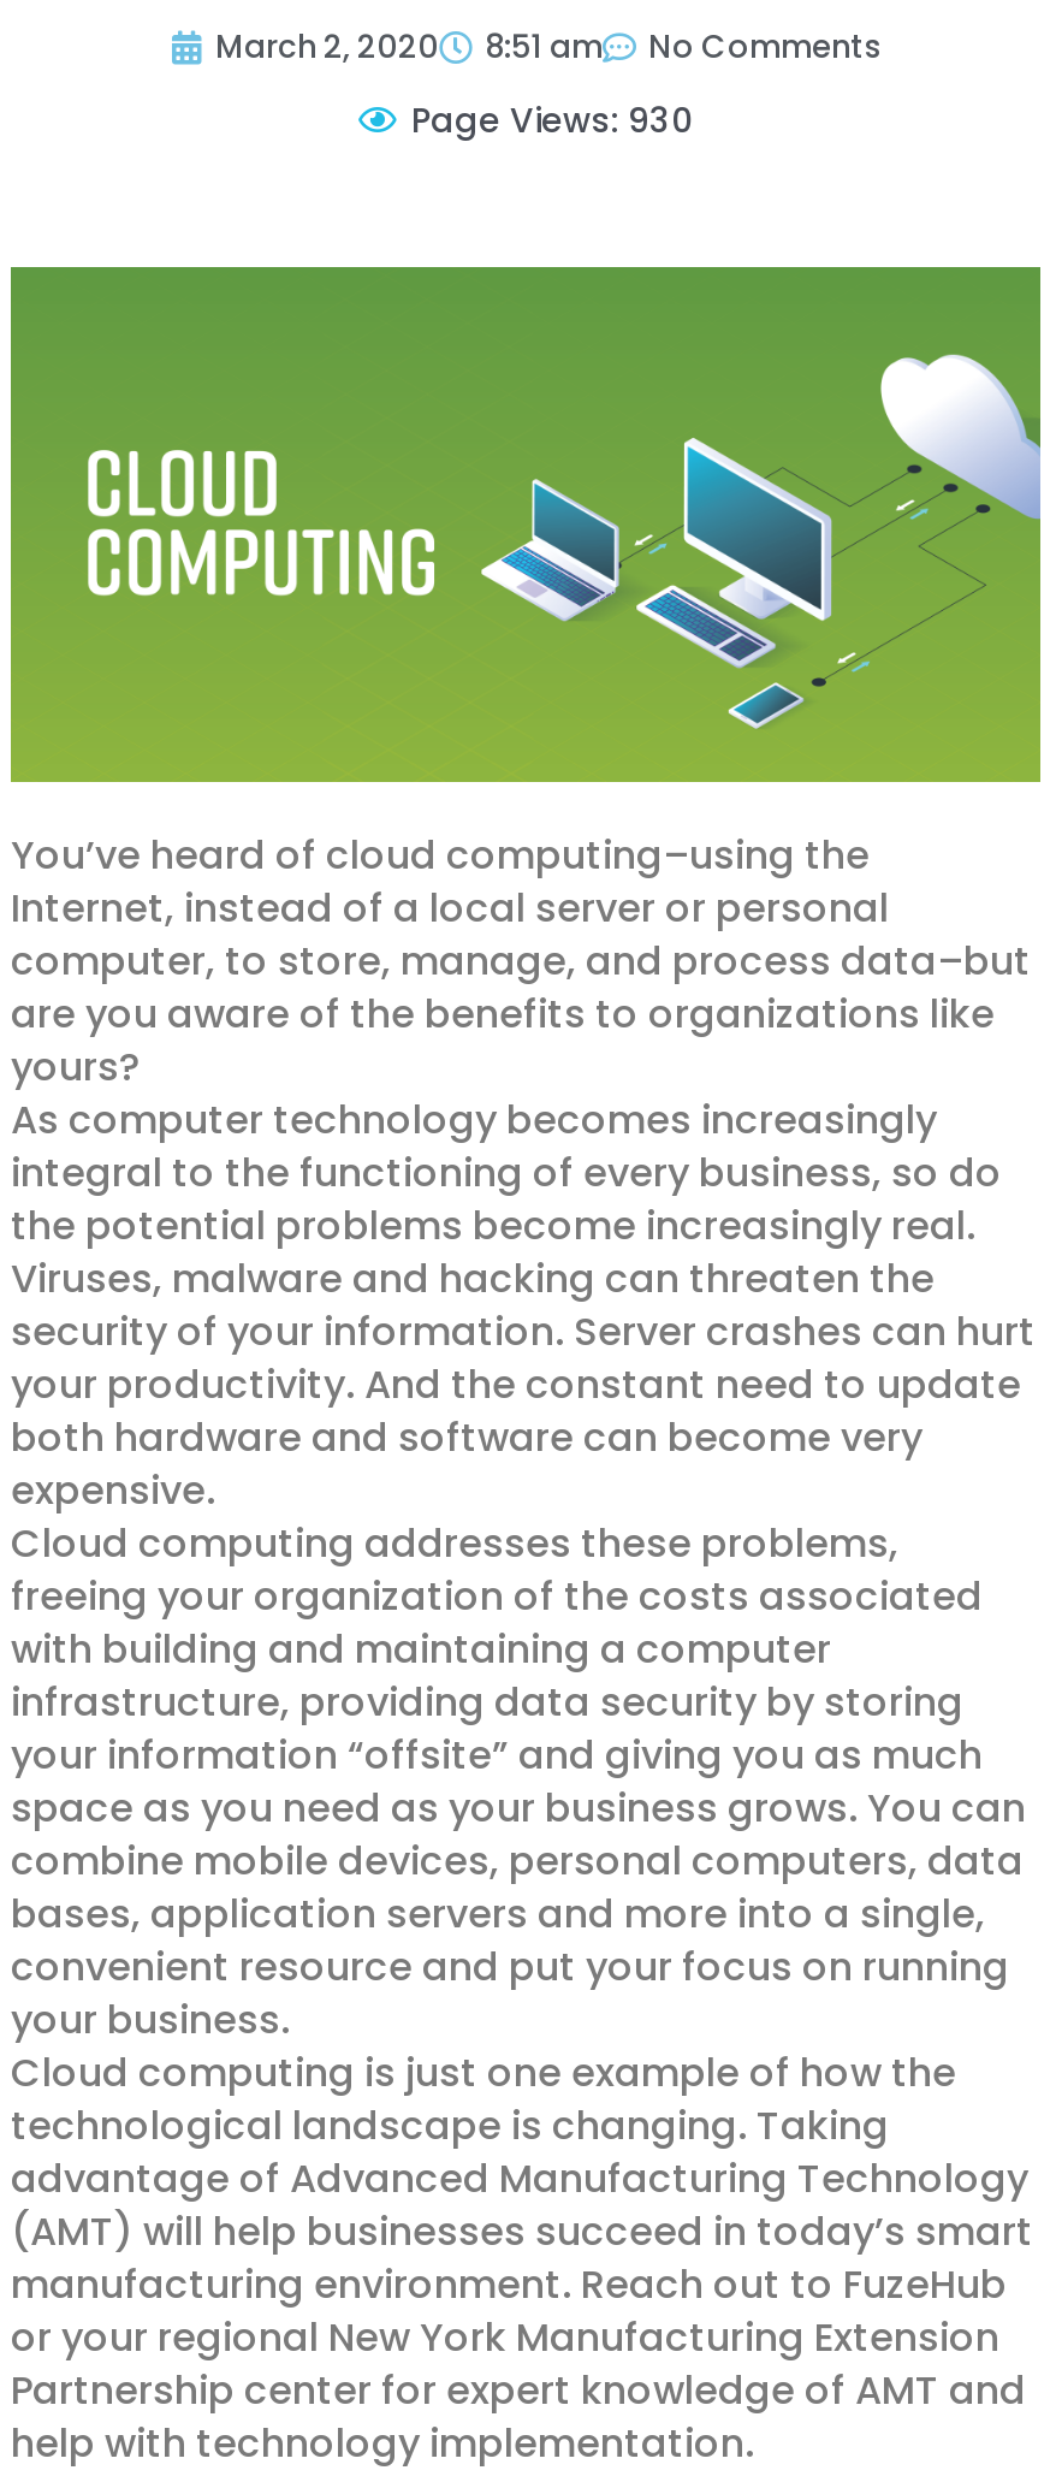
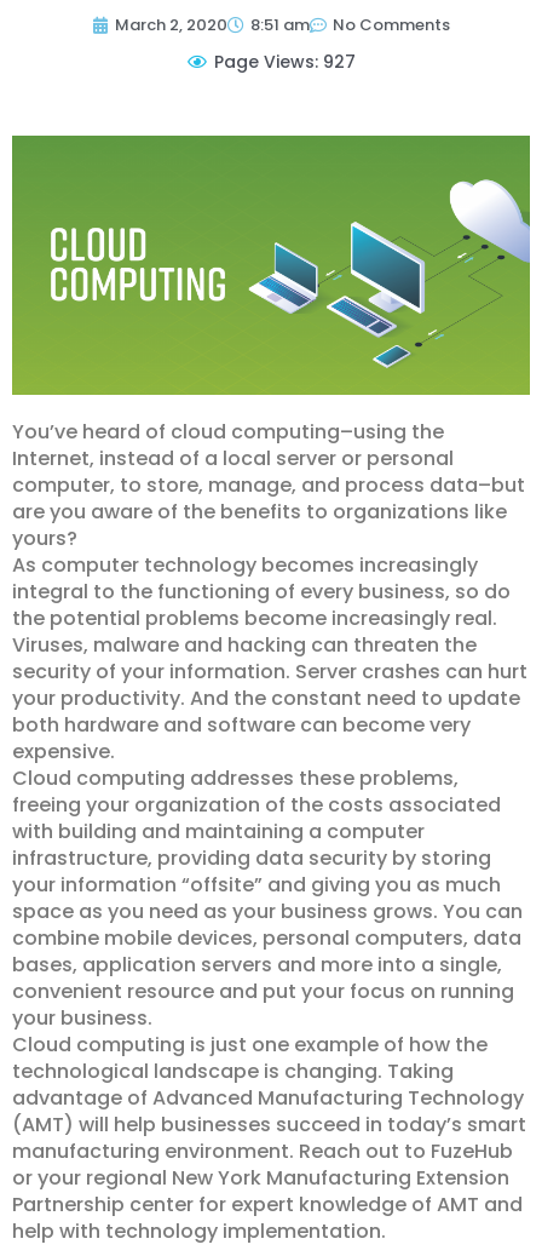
[411,96,693,144] Page Views: 930 -> [214,50,355,74] Page Views: 927

